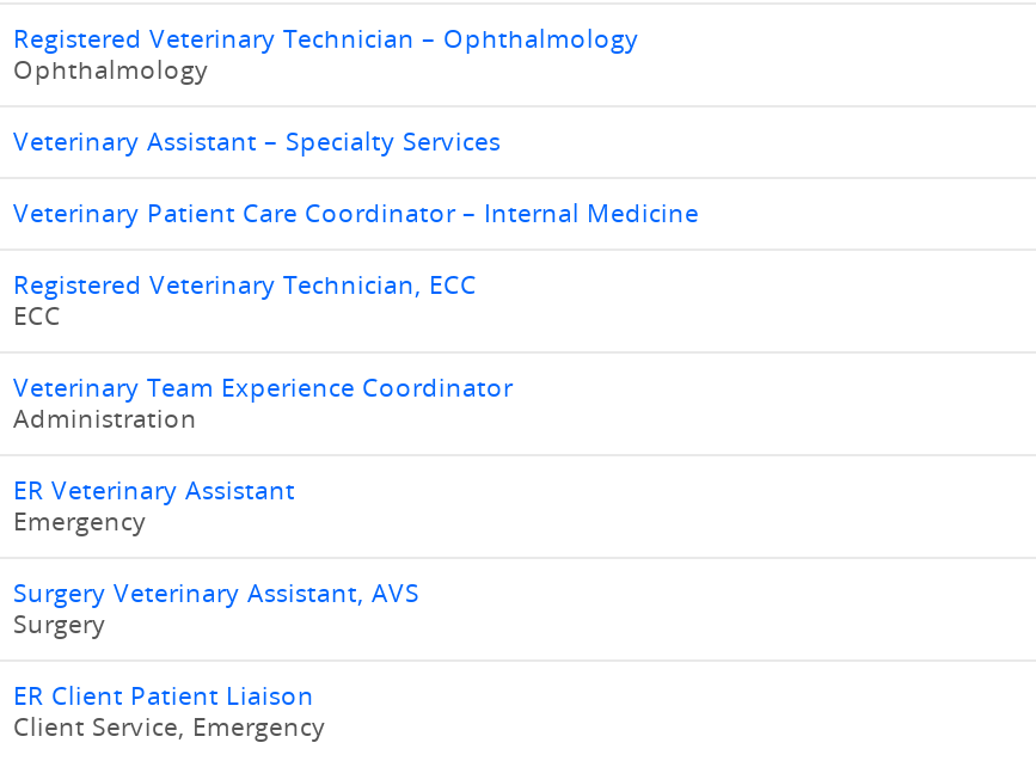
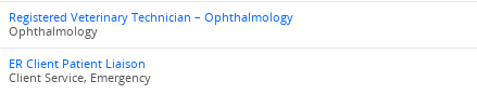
[13,124,699,640] Veterinary Assistant – Specialty Services | Veterinary Patient Care Coordinator – Internal Medicine | Registered Veterinary Technician, ECC | ECC | Veterinary Team Experience Coordinator | Administration | ER Veterinary Assistant | Emergency | Surgery Veterinary Assistant, AVS | Surgery -> none

